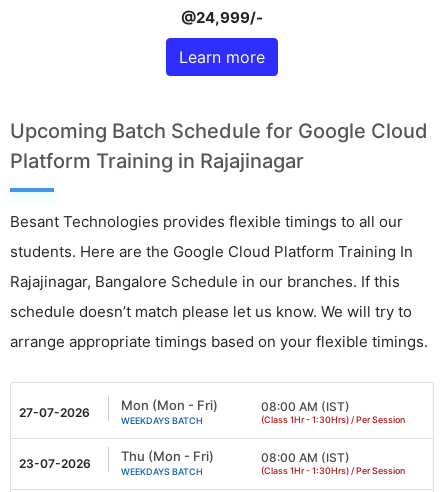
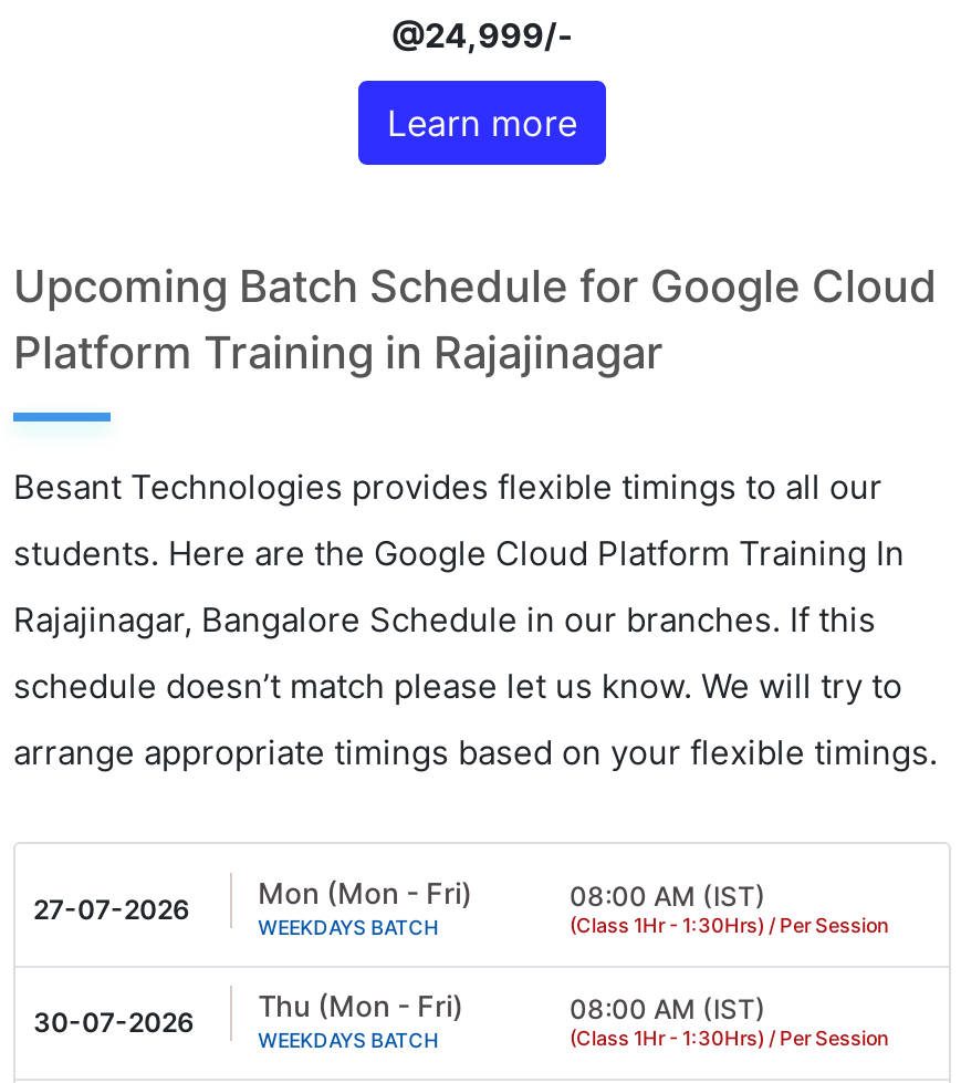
[19,448,214,471] 23-07-2026 Thu (Mon - Fri) -> [33,987,464,1038] 30-07-2026 Thu (Mon - Fri)

